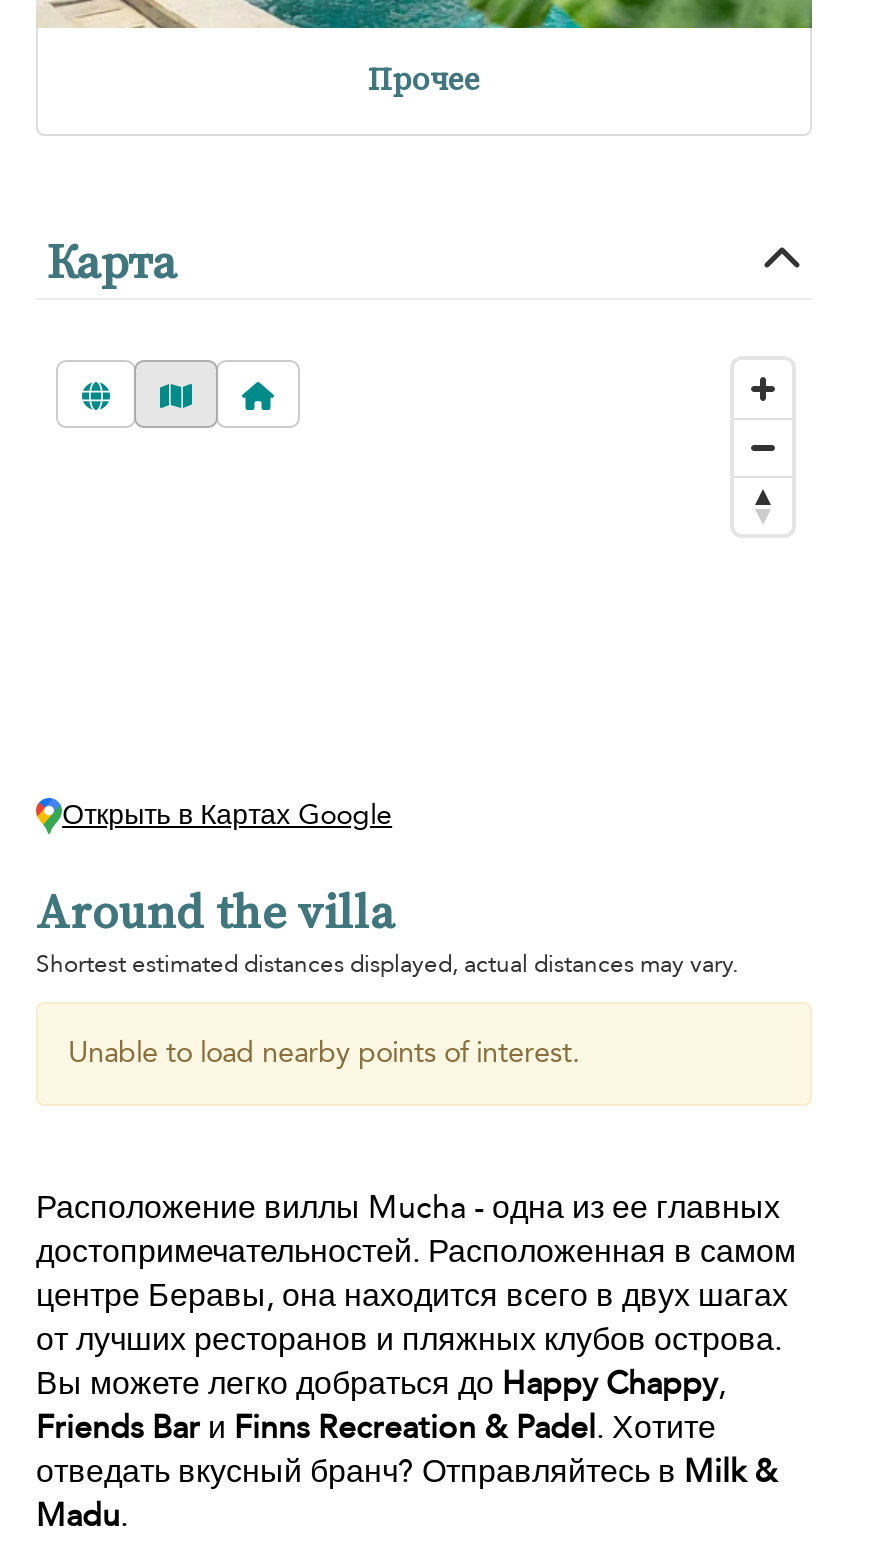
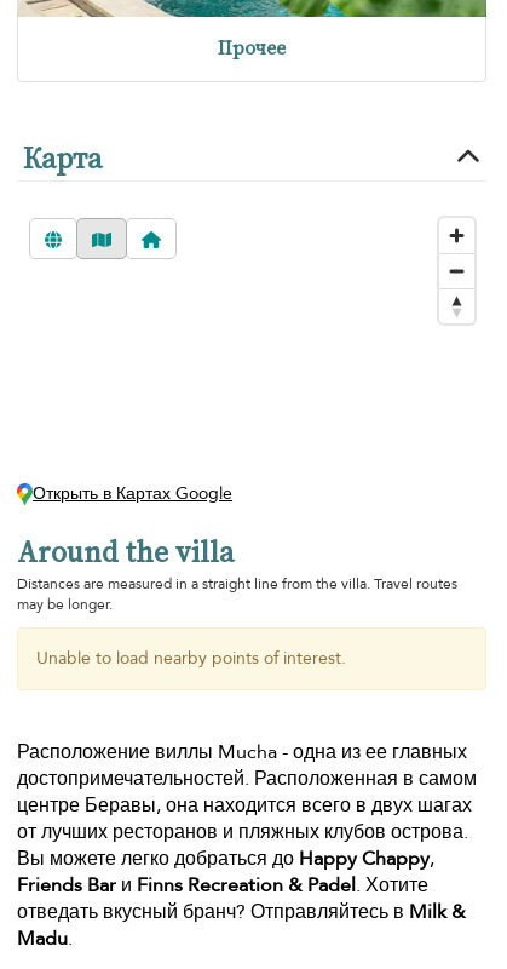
[36,948,738,980] Shortest estimated distances displayed, actual distances may vary. -> [17,574,457,614] Distances are measured in a straight line from the villa. Travel routes | may be longer.

